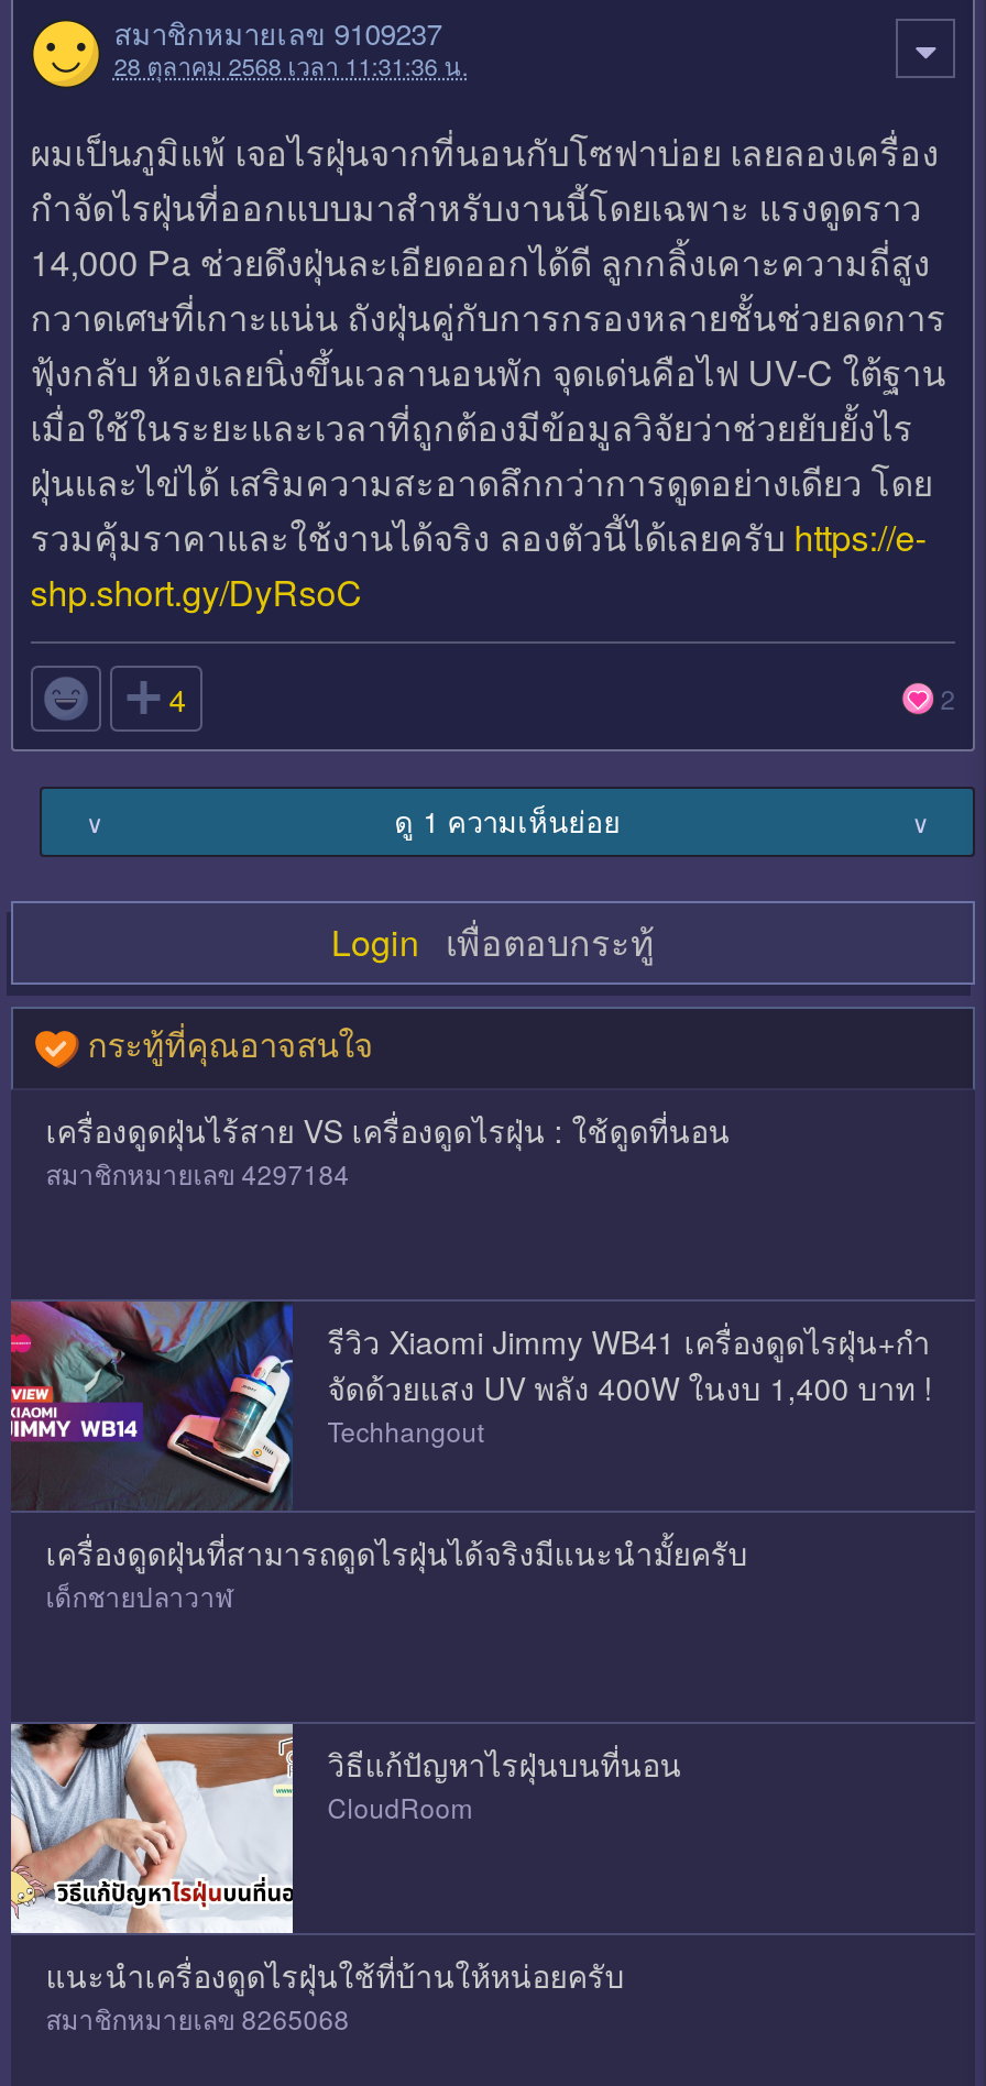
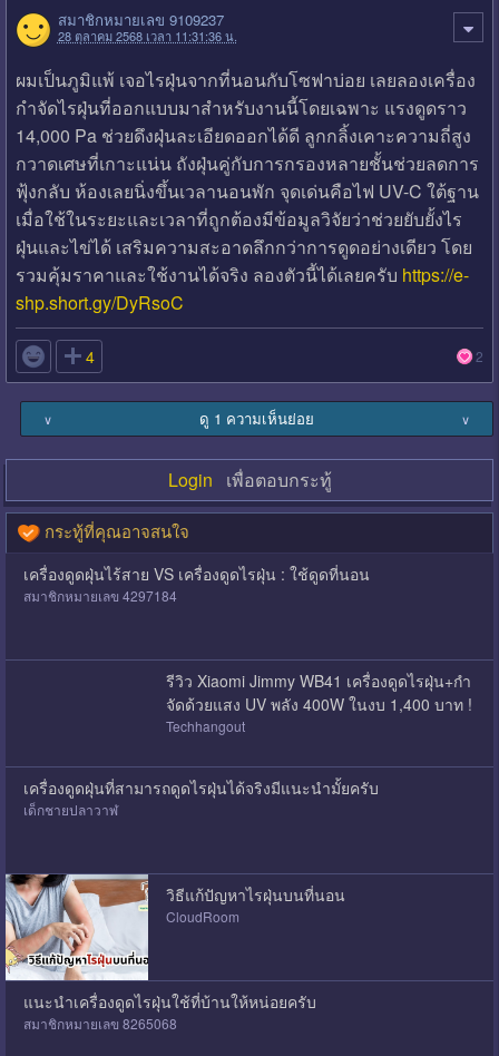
[9,1300,295,1507] [image] -> none

